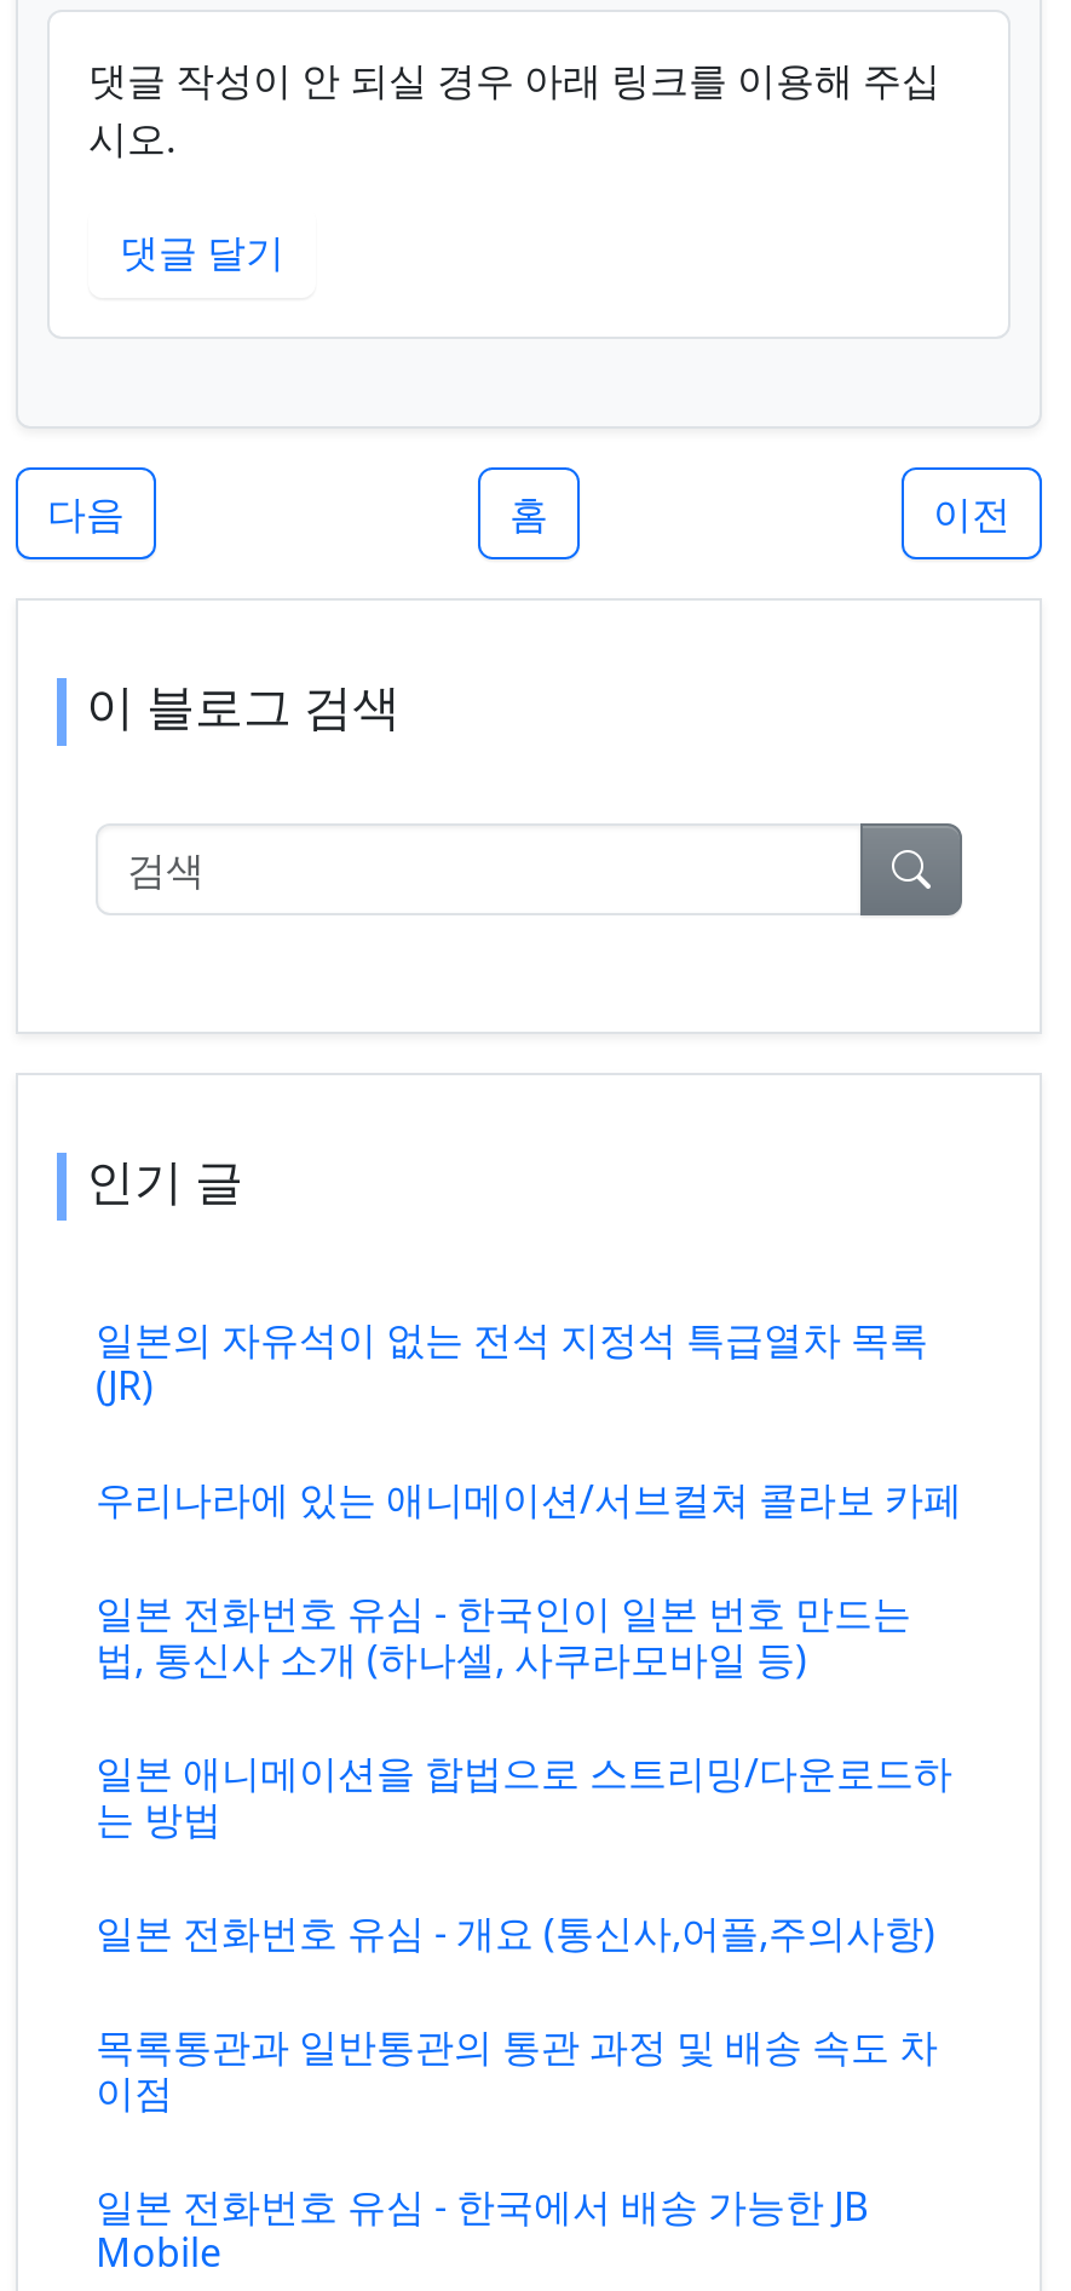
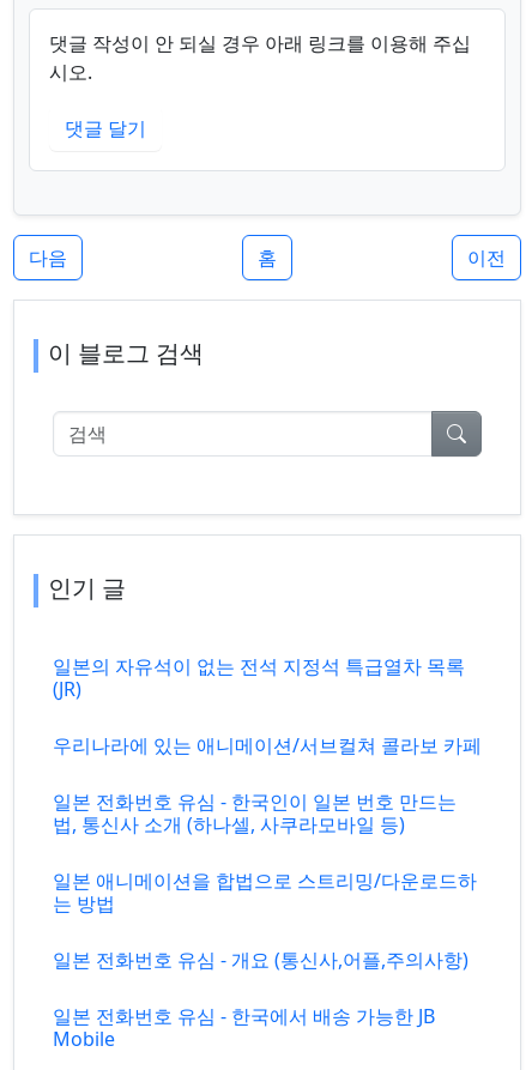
[96,2020,938,2119] 목록통관과 일반통관의 통관 과정 및 배송 속도 차 | 이점 -> none

